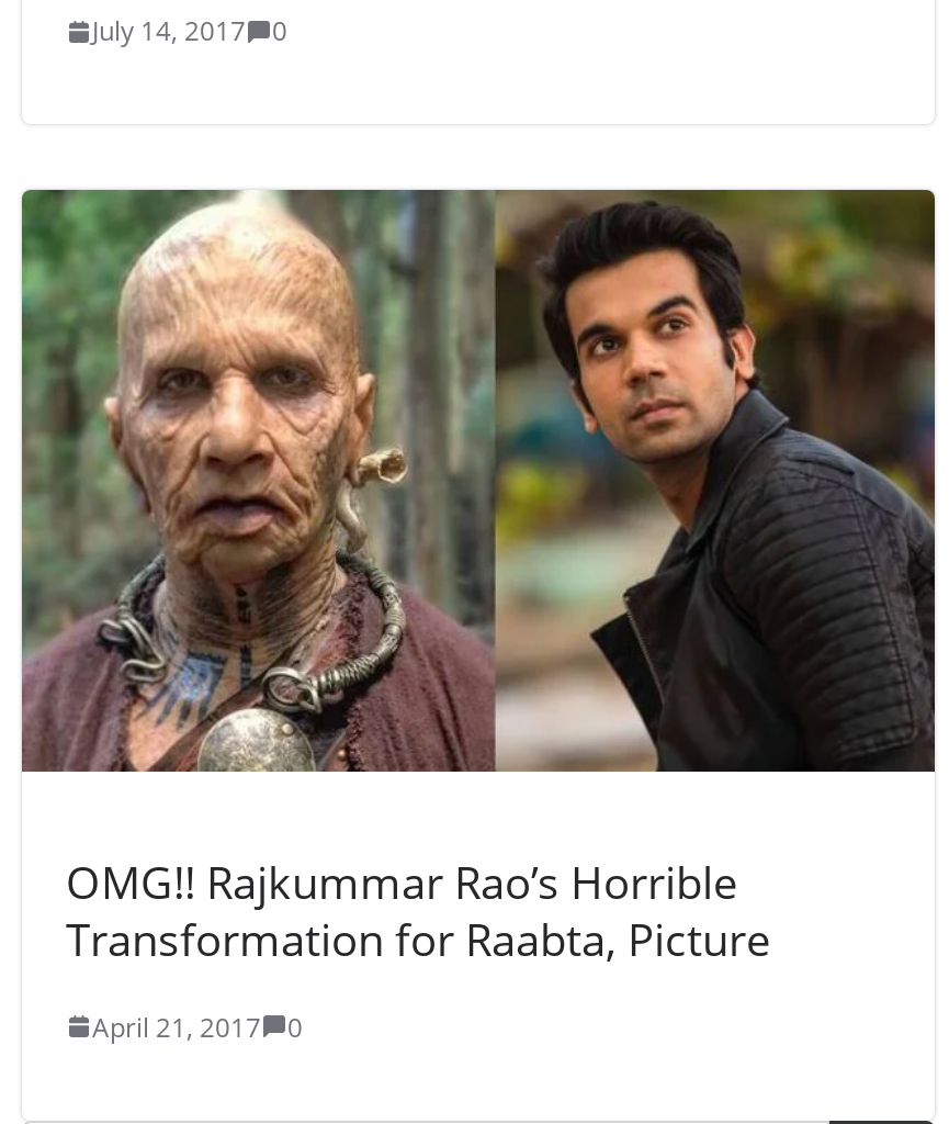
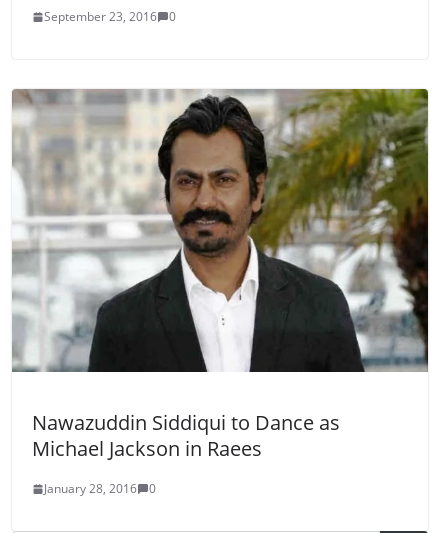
[92,13,287,50] July 14, 2017 0 -> [44,8,176,25] September 23, 2016 0
[20,190,935,969] [image] | OMG!! Rajkummar Rao’s Horrible | Transformation for Raabta, Picture -> [12,89,428,462] [image] | Nawazuddin Siddiqui to Dance as | Michael Jackson in Raees
[92,1009,303,1046] April 21, 2017 0 -> [44,480,156,497] January 28, 2016 0

